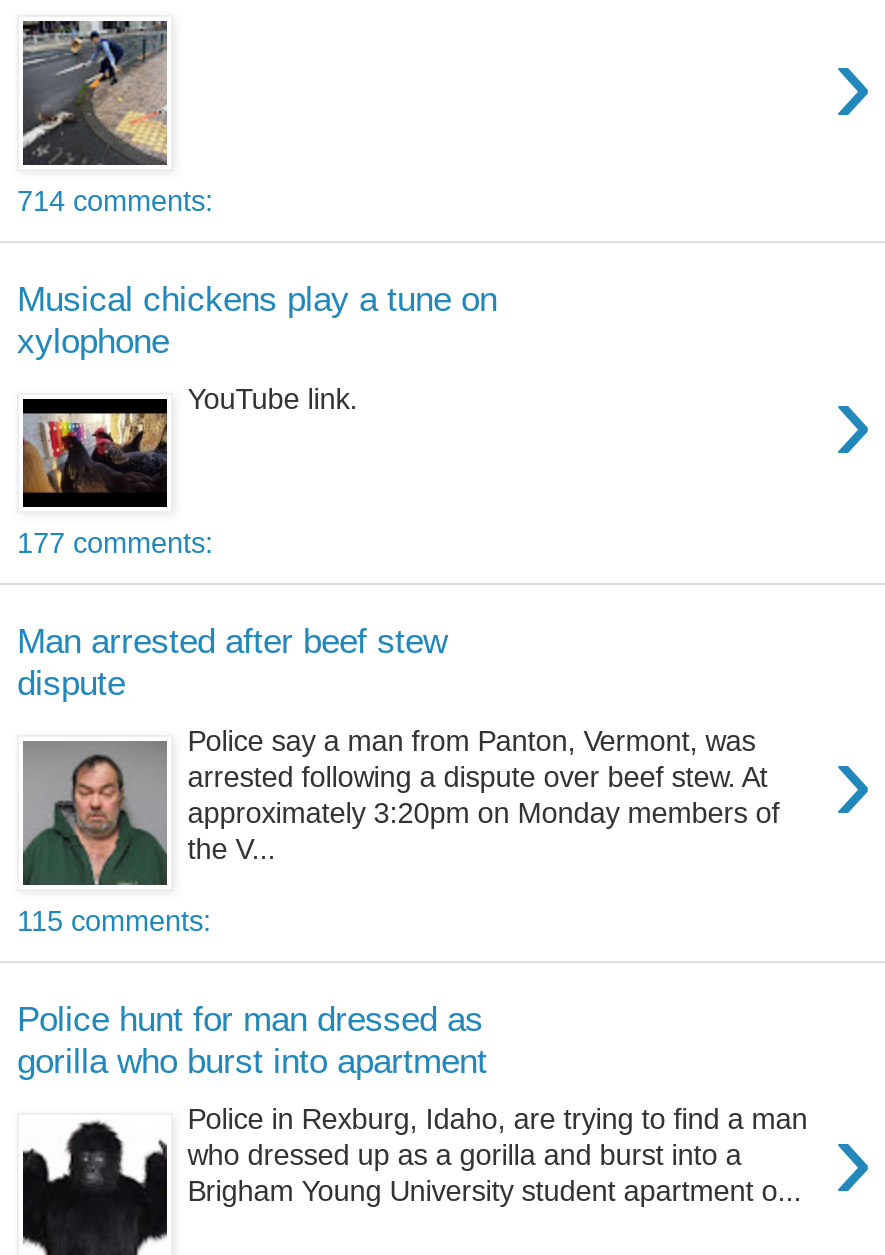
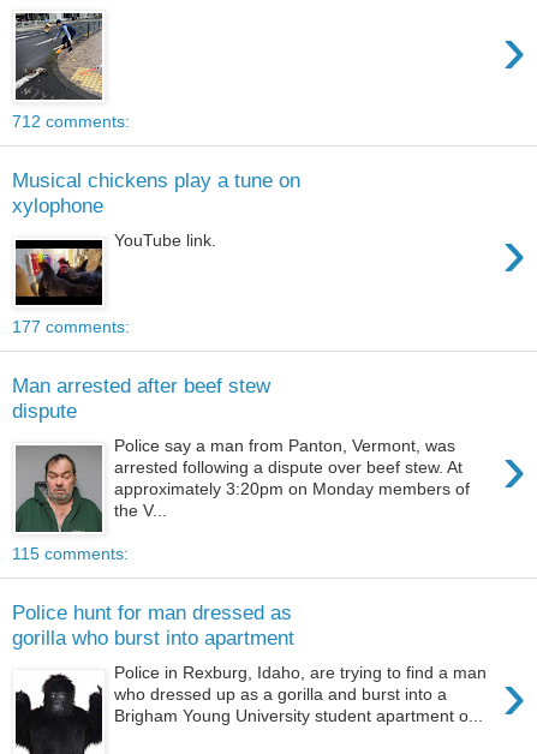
[17,185,213,217] 714 comments: -> [12,111,130,131] 712 comments:

